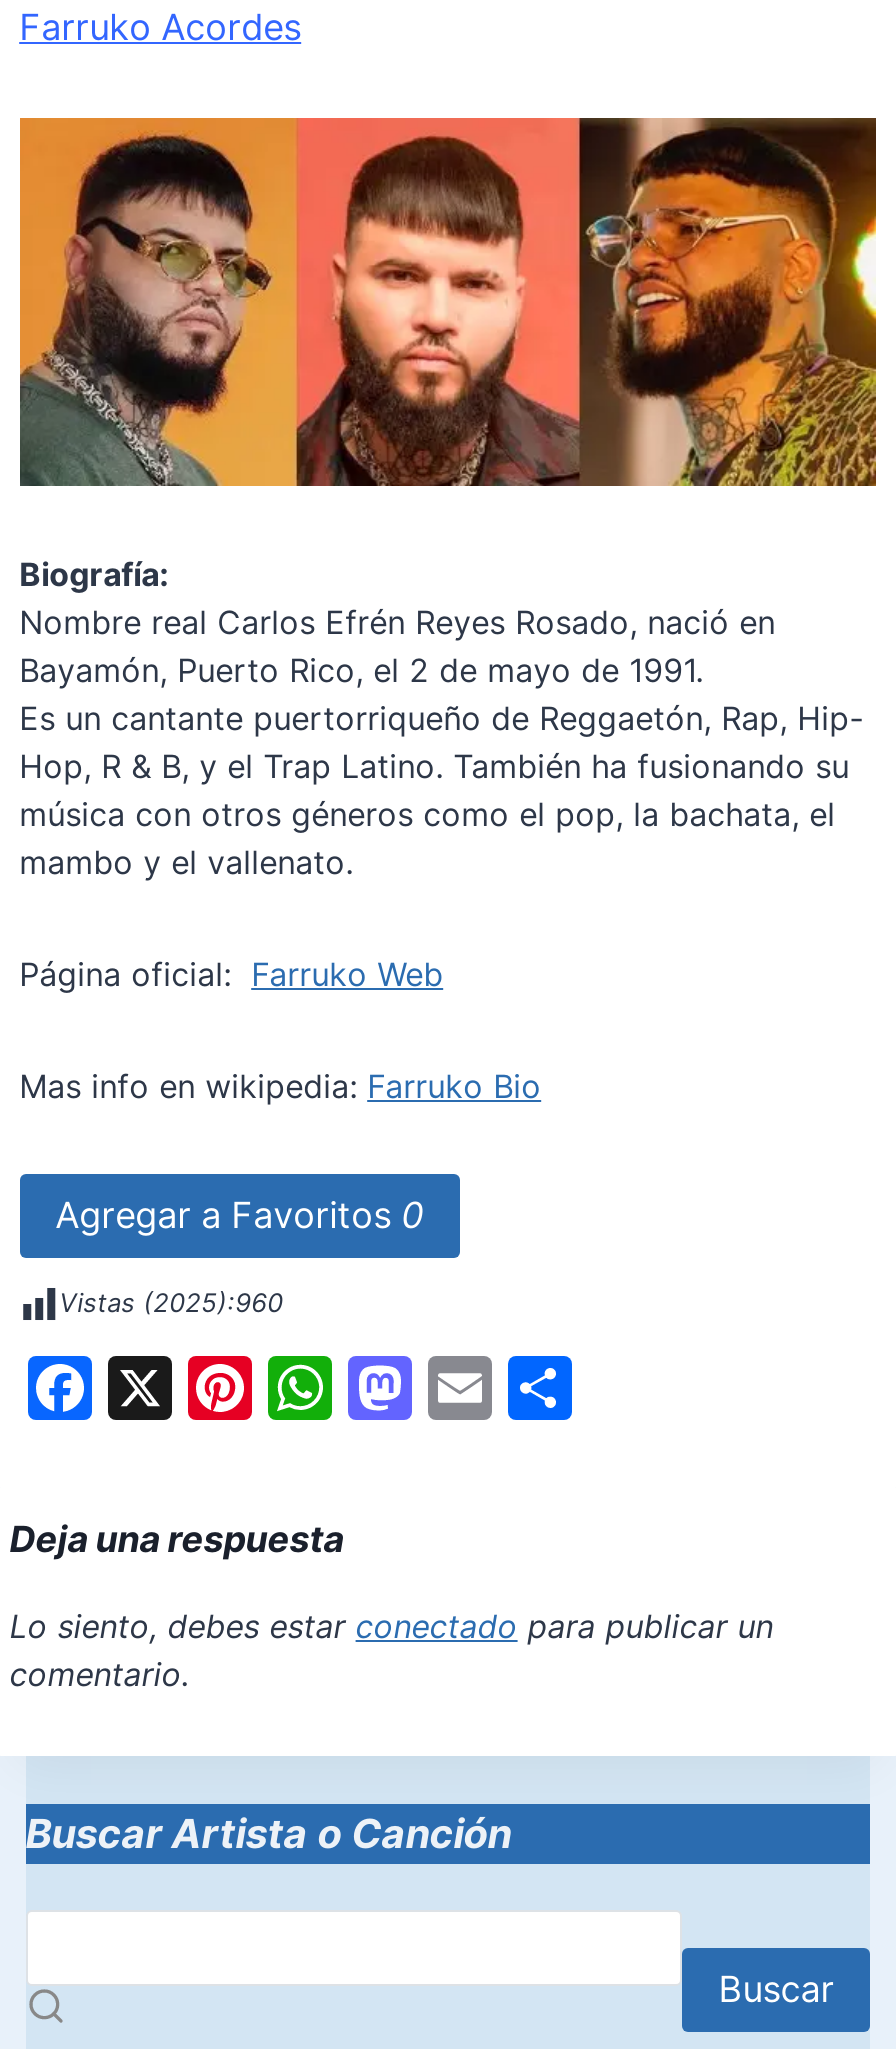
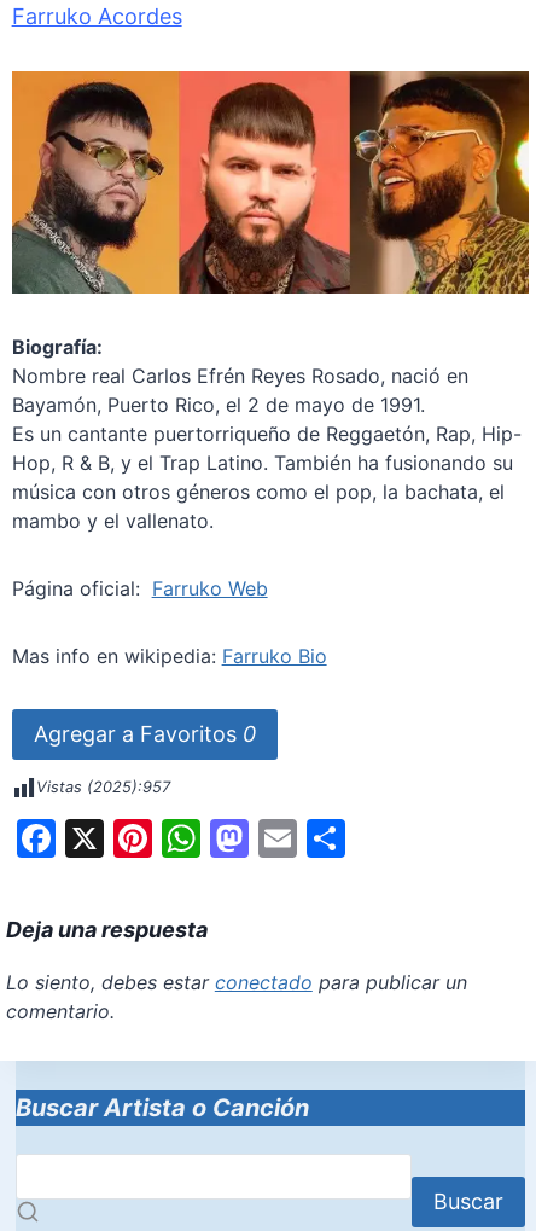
[59,1288,283,1318] Vistas (2025):960 -> [36,778,170,796] Vistas (2025):957

